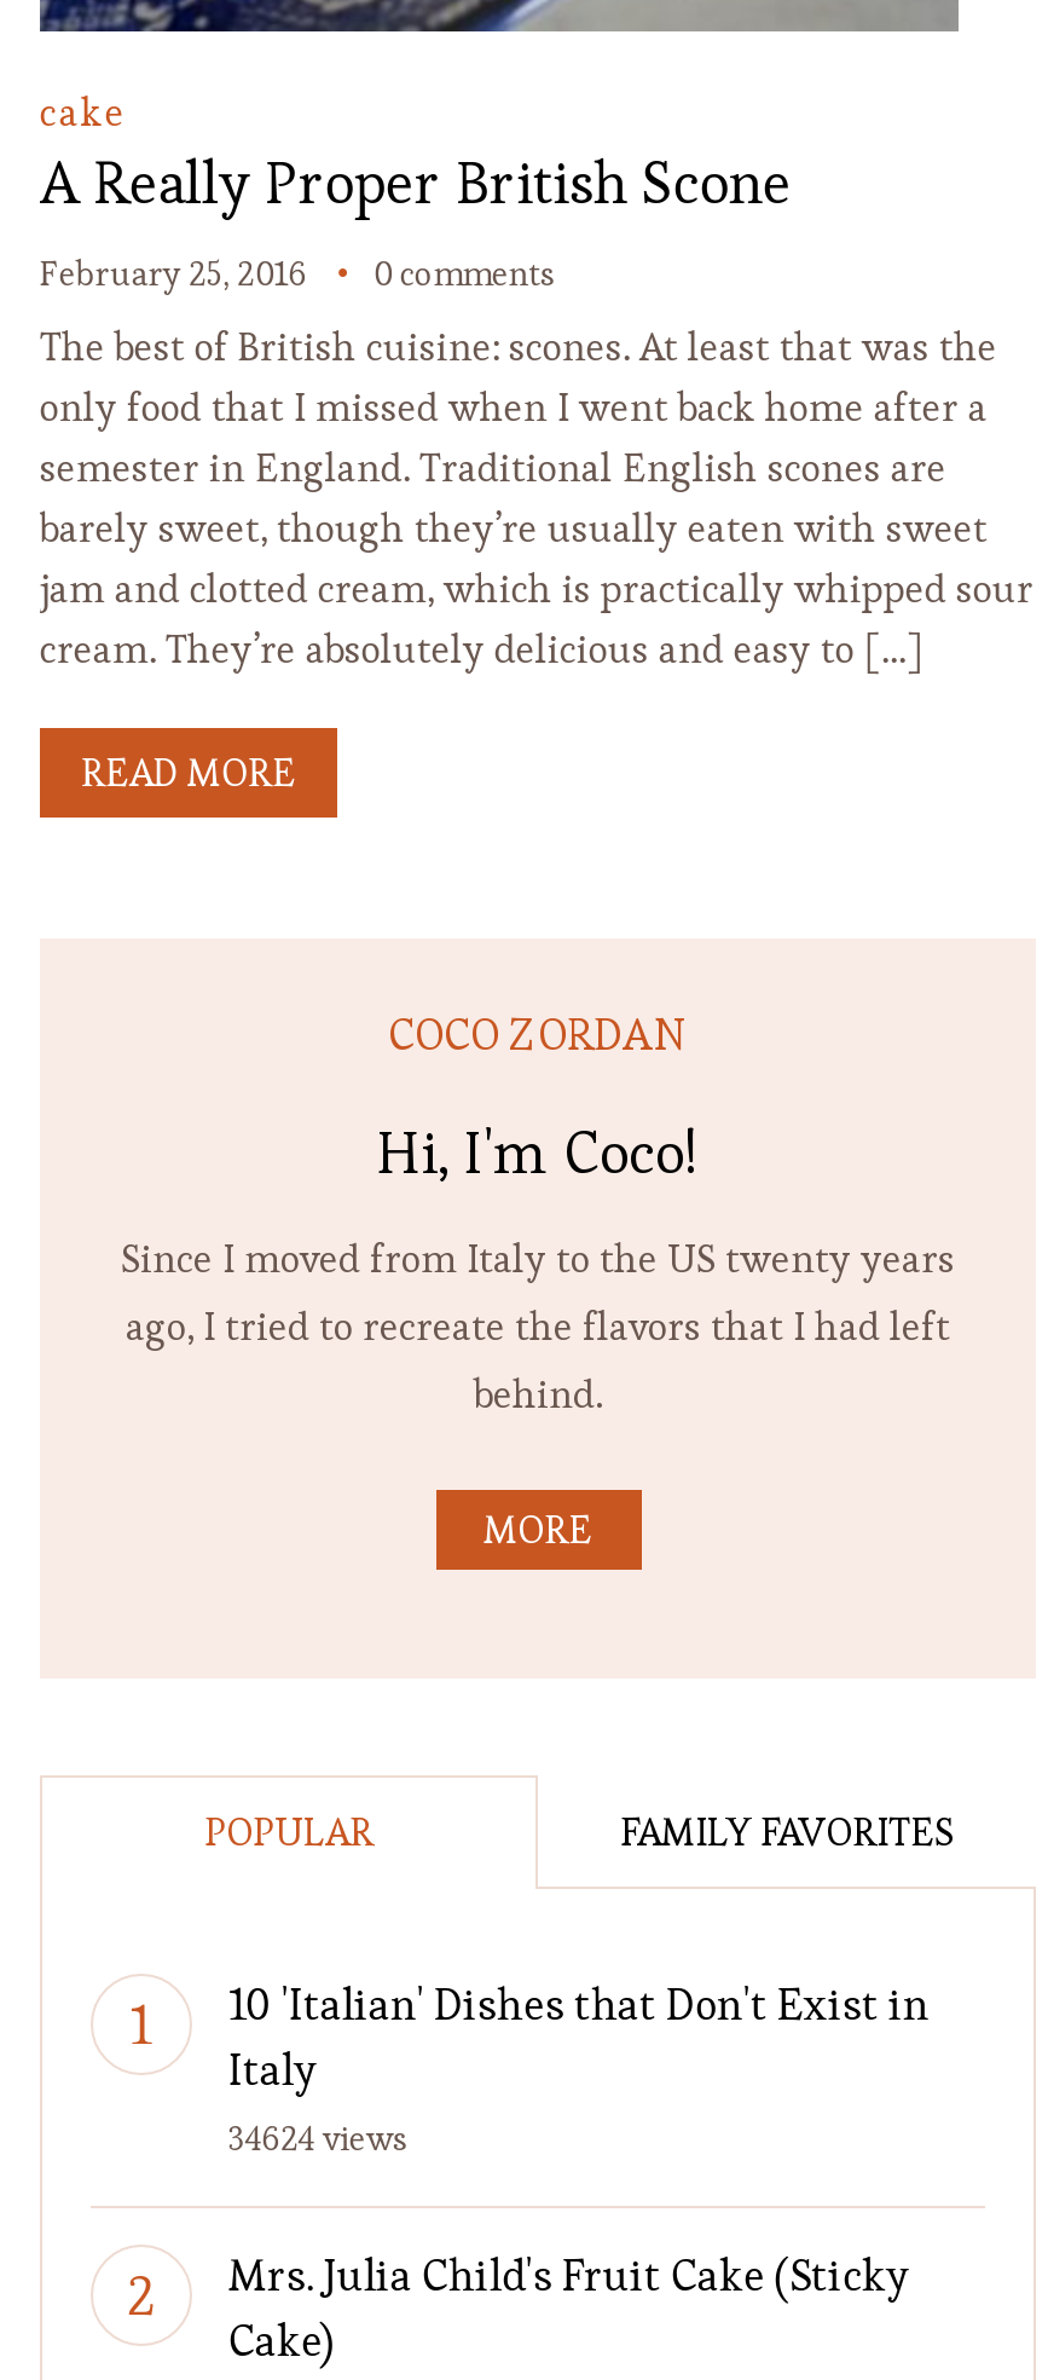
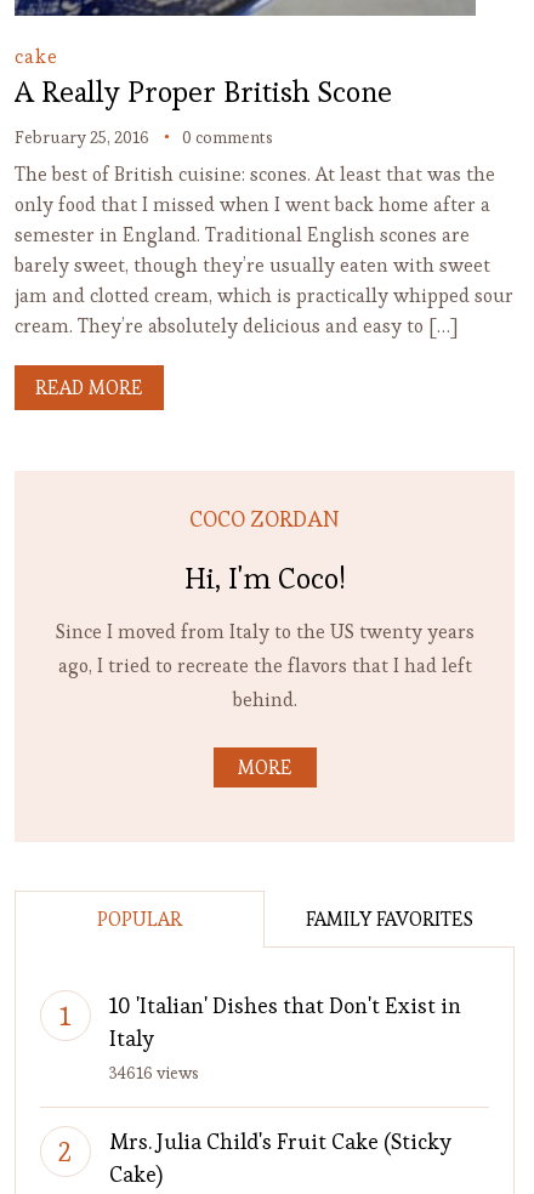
[228,2116,407,2160] 34624 views -> [109,1062,199,1084] 34616 views

